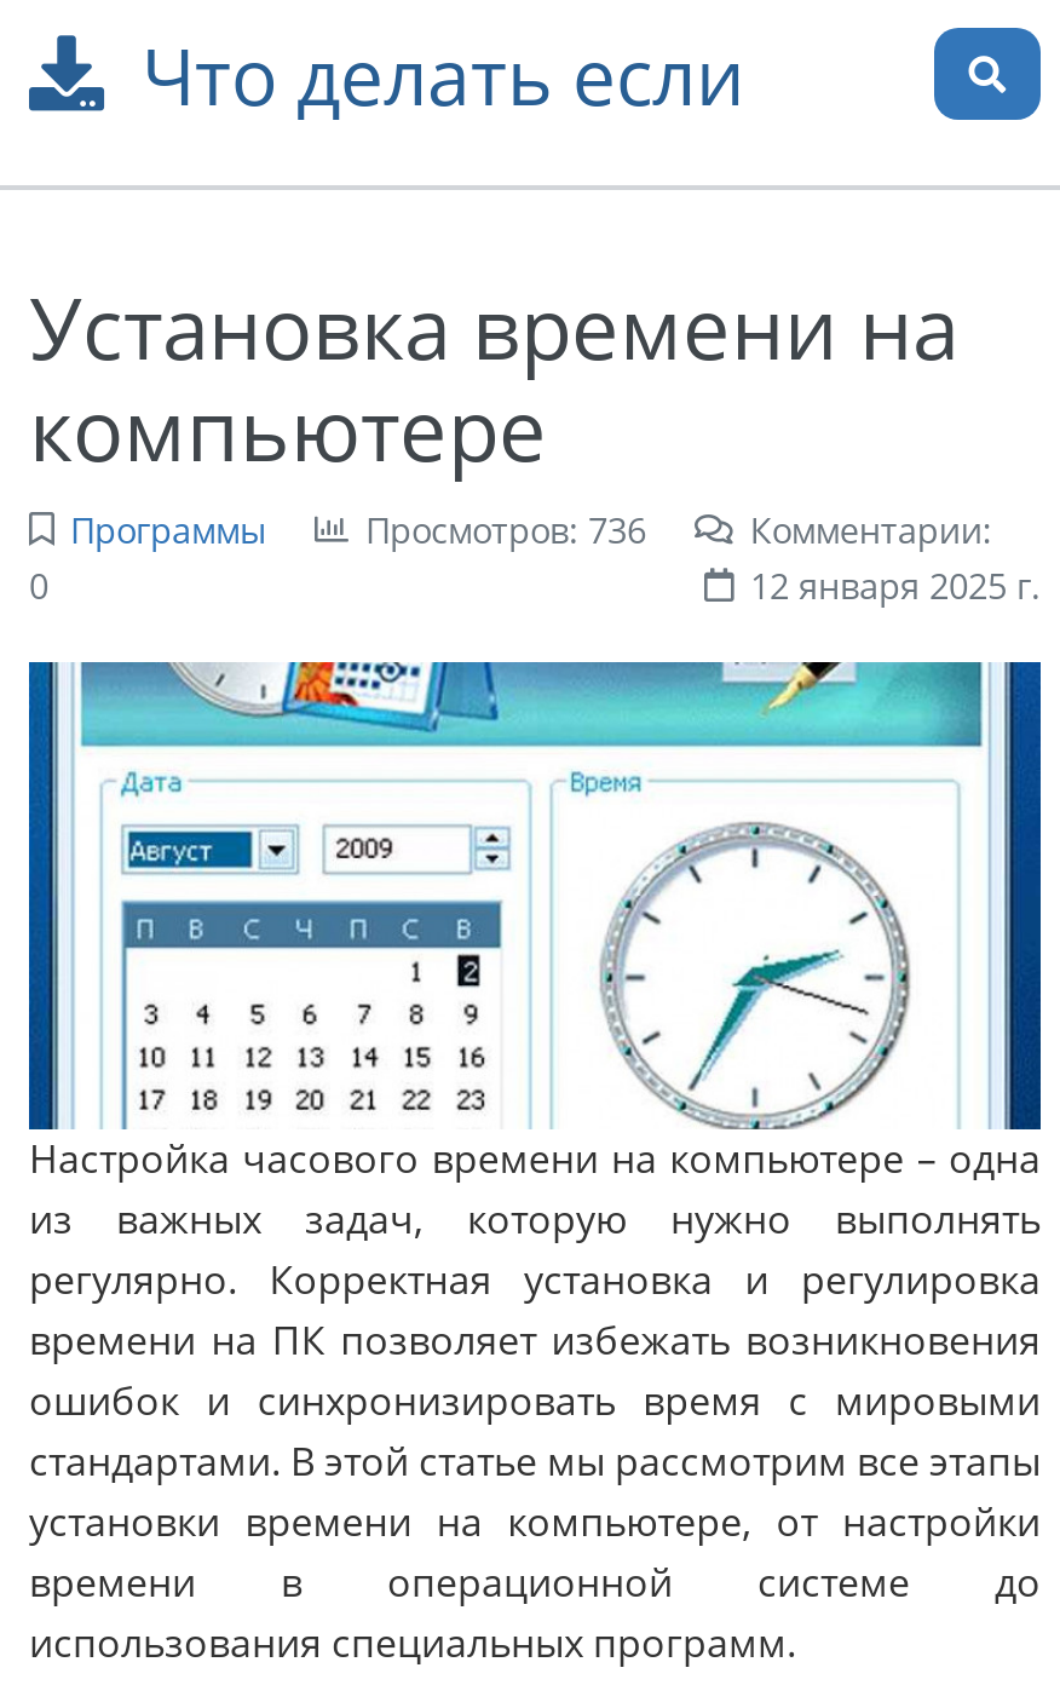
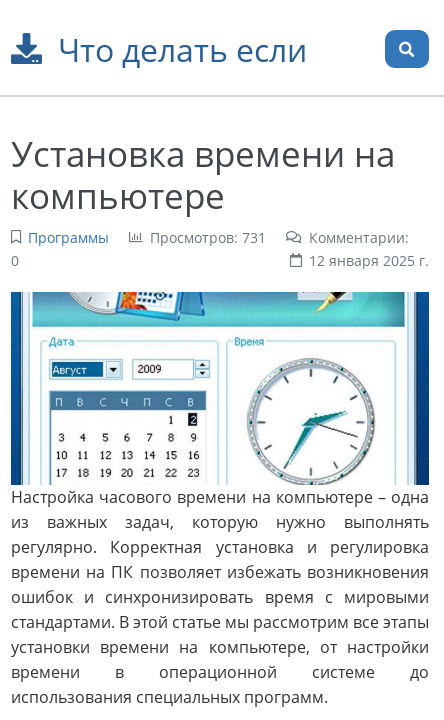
[365,507,646,553] Просмотров: 736 -> [150,228,266,247] Просмотров: 731

